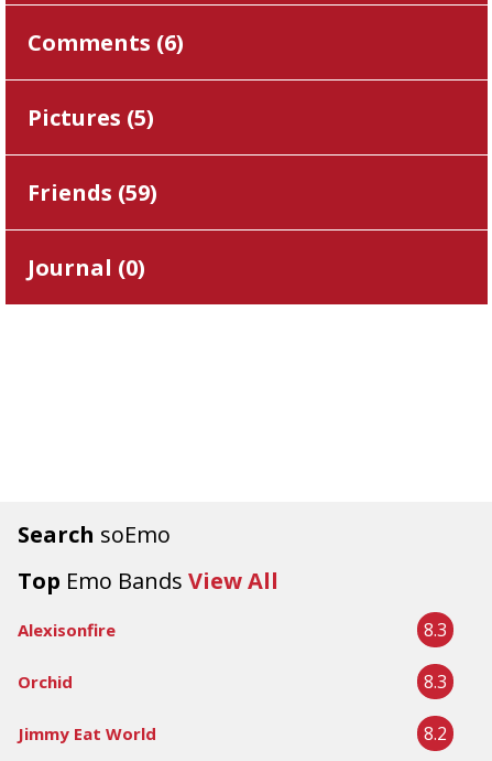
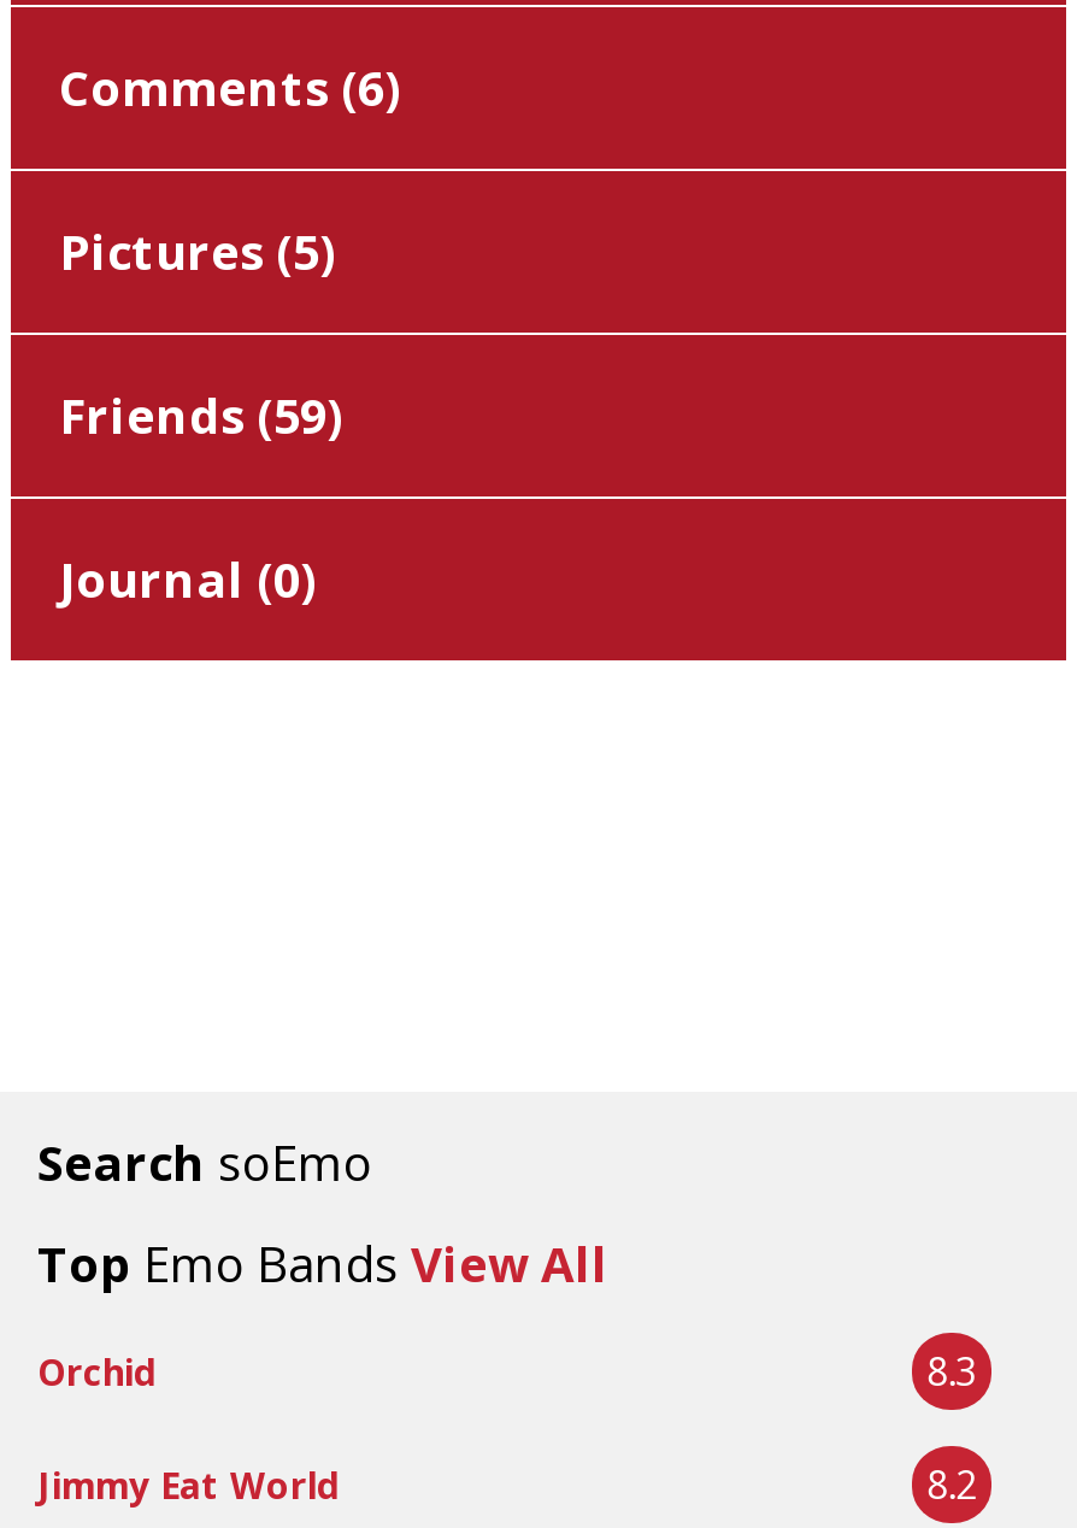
[18,618,447,642] Alexisonfire | 8.3 -> none

